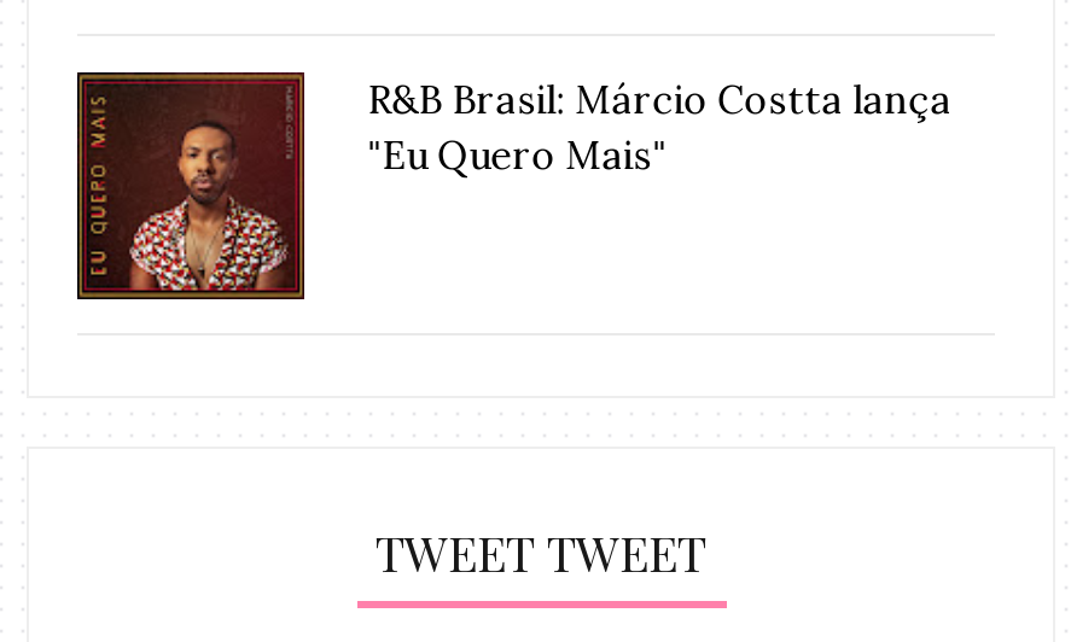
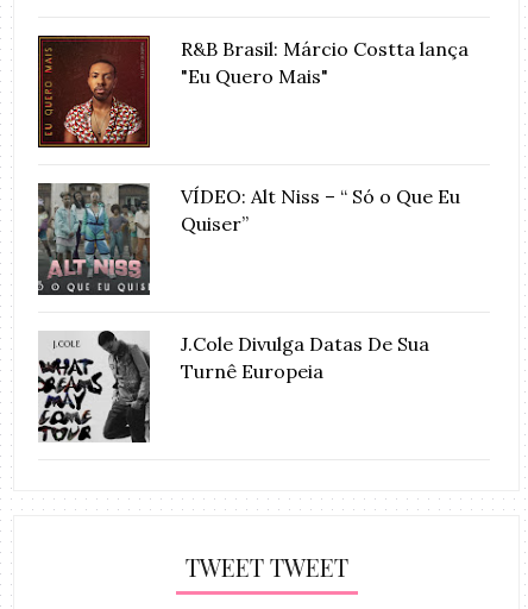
none -> [37,182,460,296] [image] | VÍDEO: Alt Niss – “ Só o Que Eu | Quiser”
none -> [37,331,430,442] [image] | J.Cole Divulga Datas De Sua | Turnê Europeia

